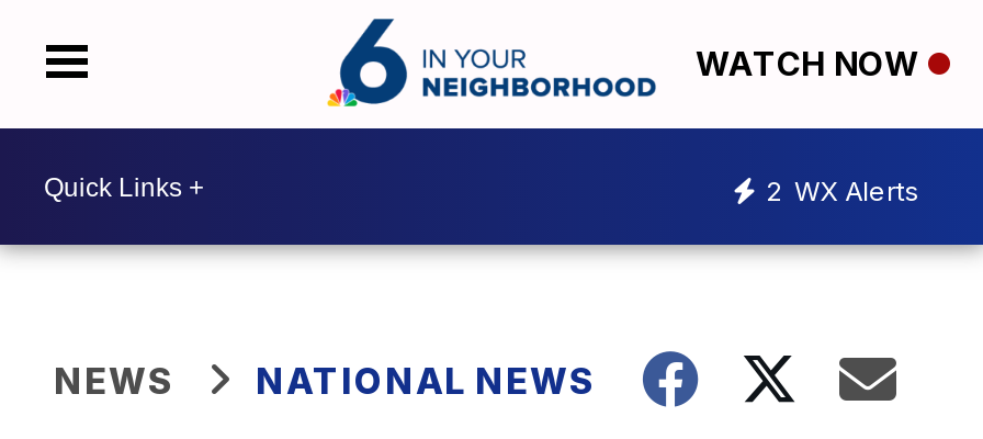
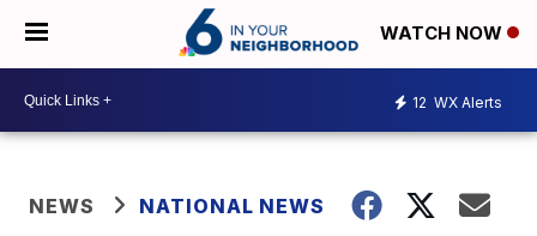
[766,173,919,206] 2 WX Alerts -> [412,93,502,111] 12 WX Alerts

